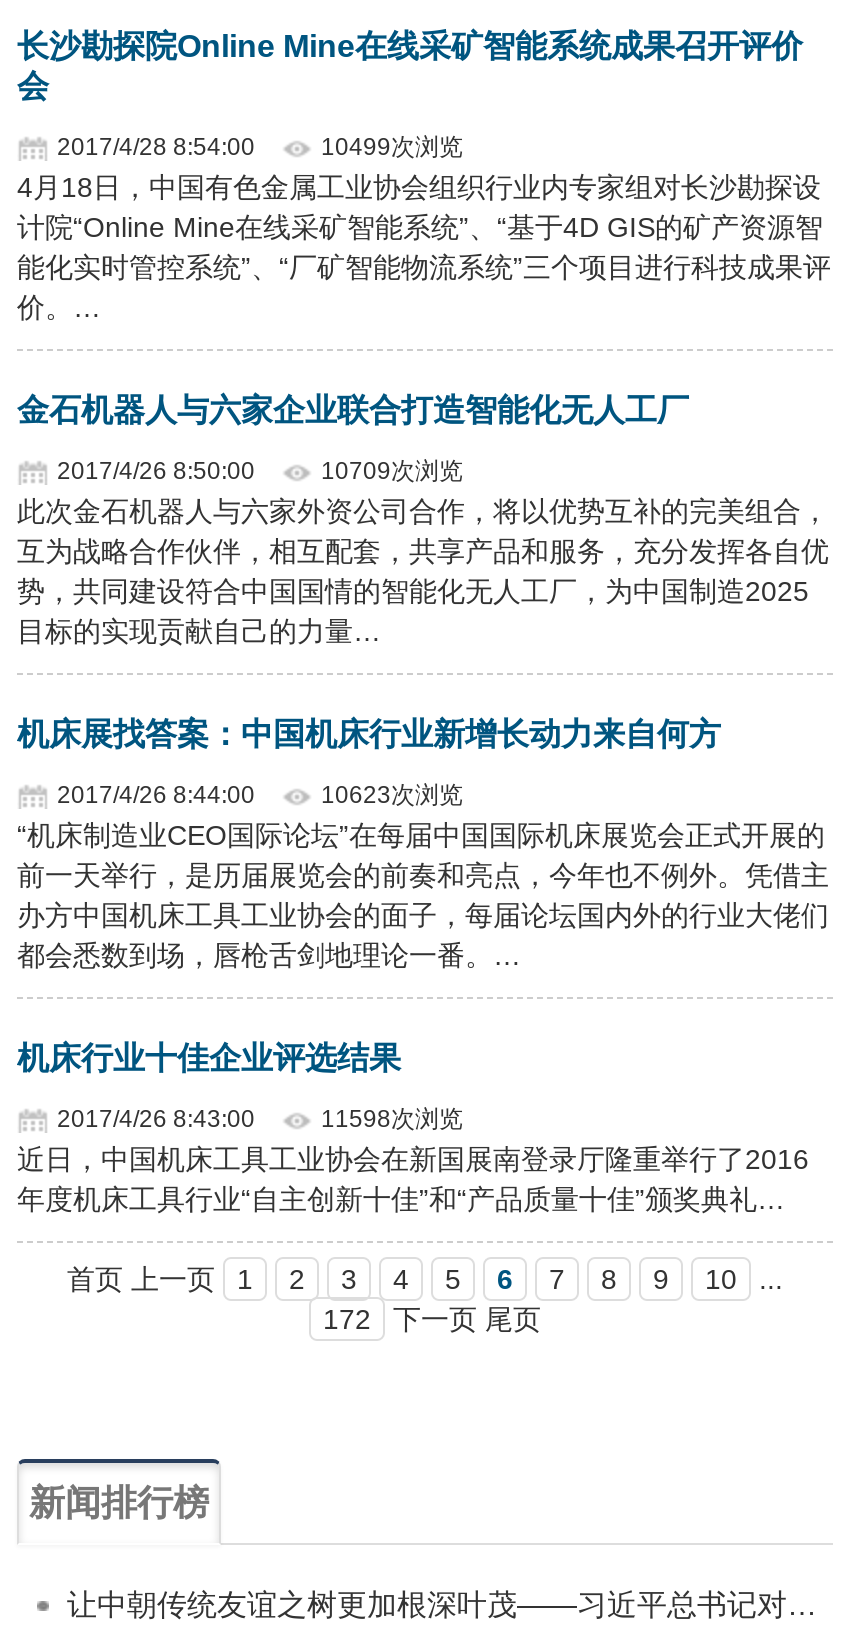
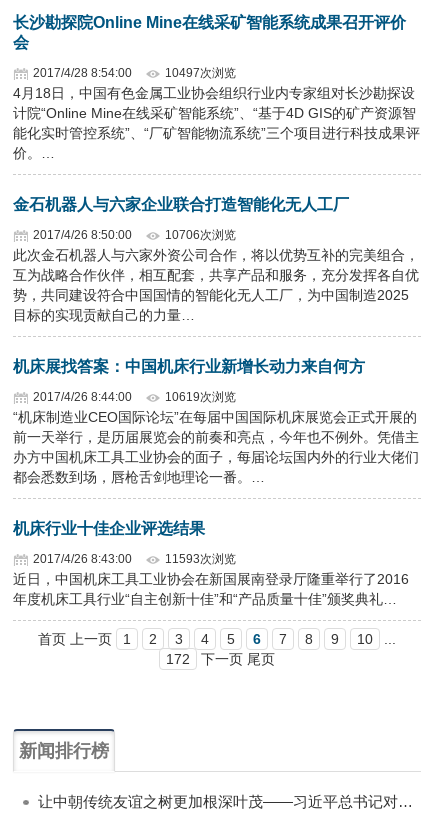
[321,133,463,161] 10499次浏览 -> [165,66,236,80] 10497次浏览
[321,457,463,485] 10709次浏览 -> [165,228,236,242] 10706次浏览
[321,781,463,809] 10623次浏览 -> [165,390,236,404] 10619次浏览
[321,1105,463,1133] 11598次浏览 -> [165,552,236,566] 11593次浏览

